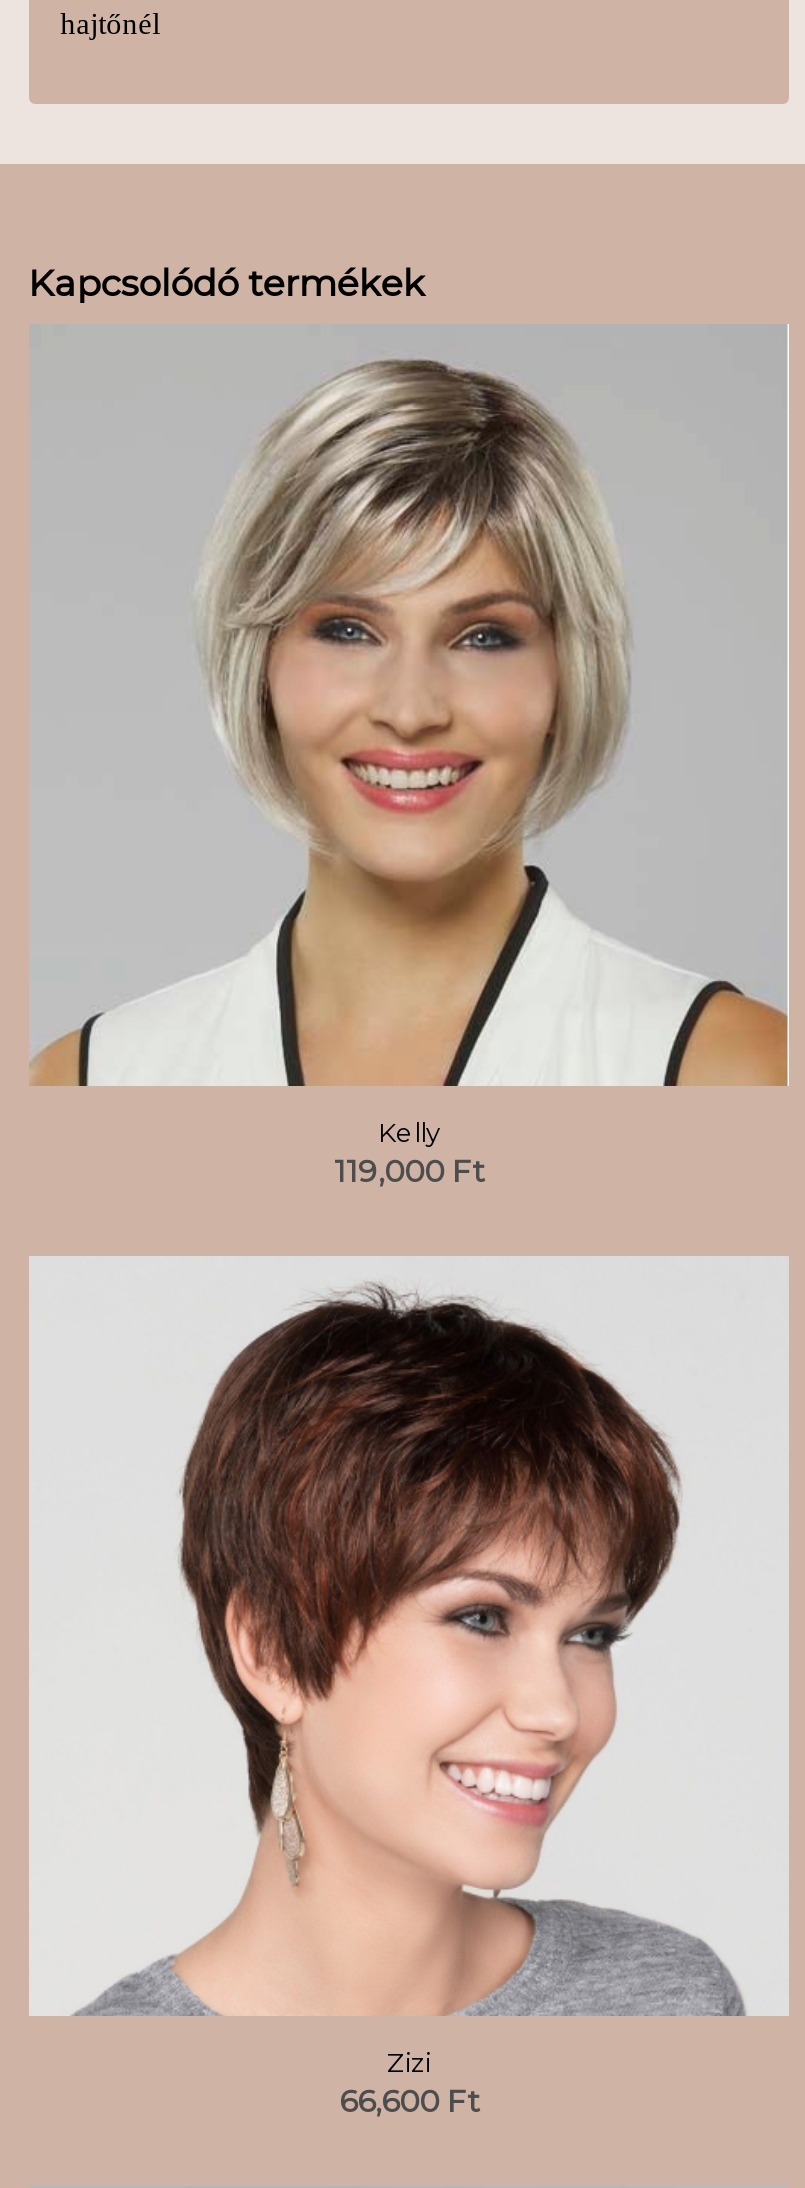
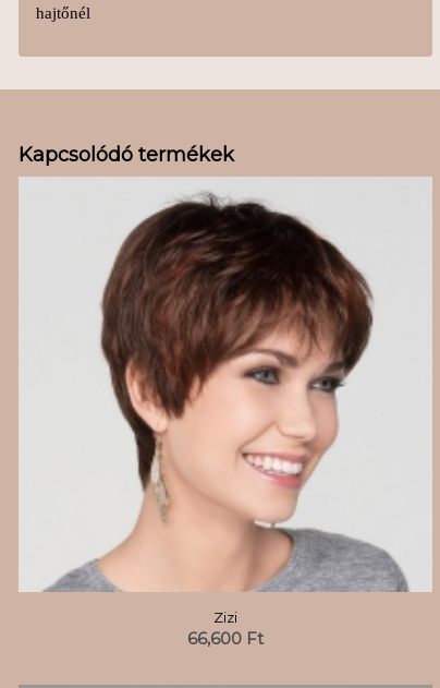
[29,326,787,1189] [image] | Kelly | 119,000 Ft -> none

